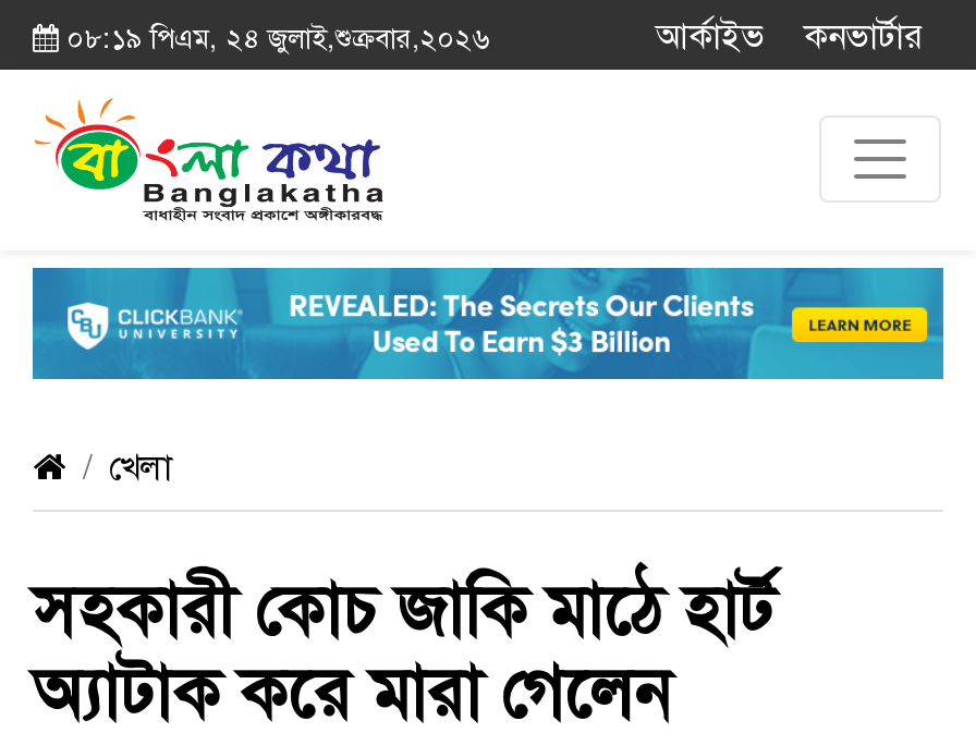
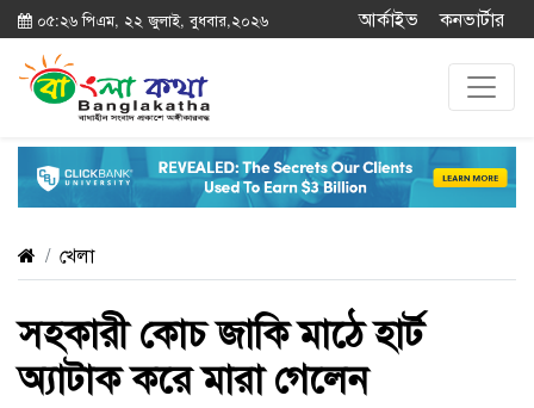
[59,14,488,56] ০৮:১৯ পিএম, ২৪ জুলাই,শুক্রবার,২০২৬ -> [32,8,268,30] ০৫:২৬ পিএম, ২২ জুলাই, বুধবার,২০২৬

